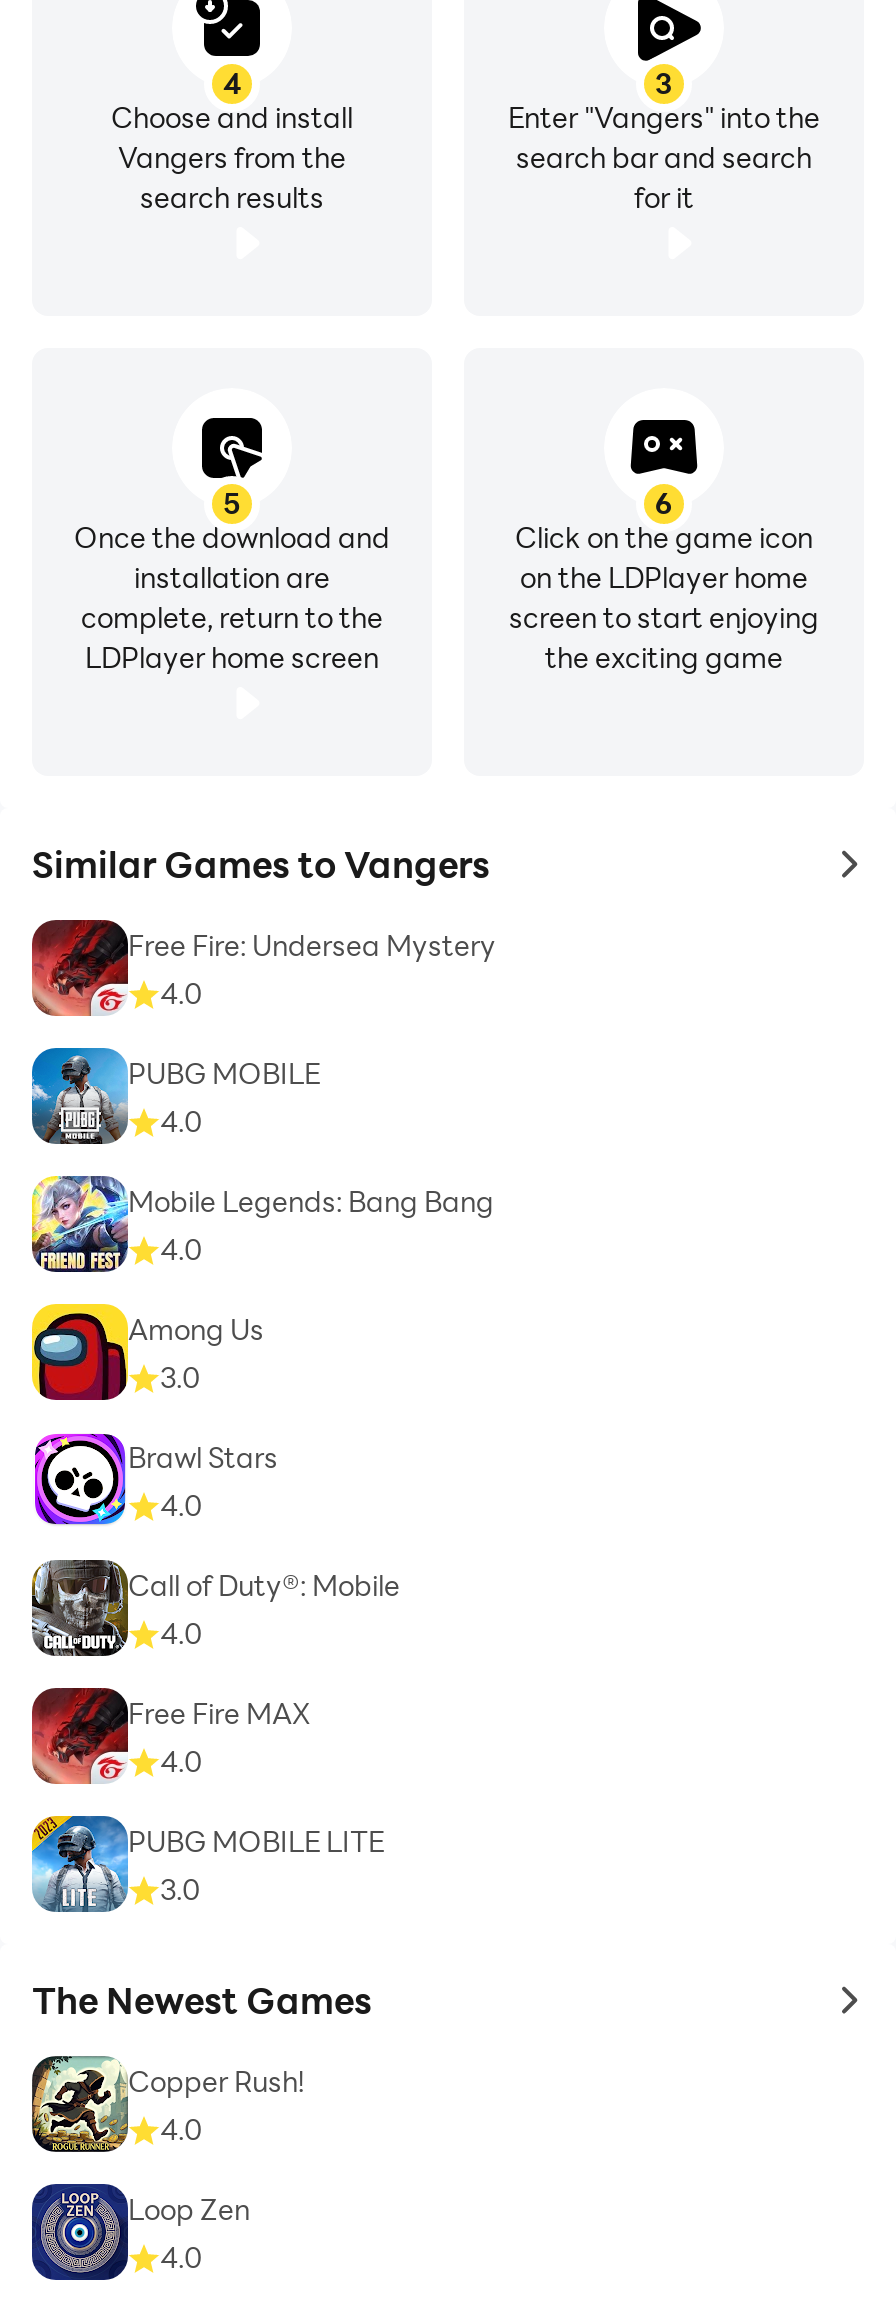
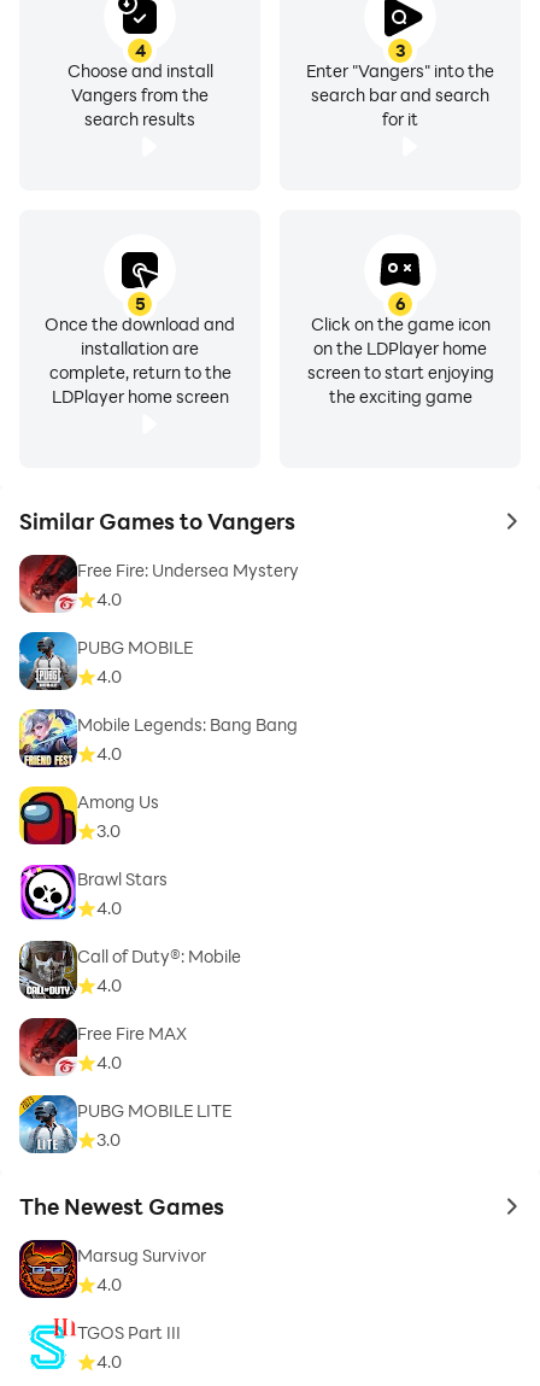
[32,2054,304,2152] [image] | Copper Rush! -> [19,1240,206,1298] [image] | Marsug Survivor
[30,2182,250,2282] [image] | Loop Zen -> [19,1317,181,1375] [image] | TGOS Part III

